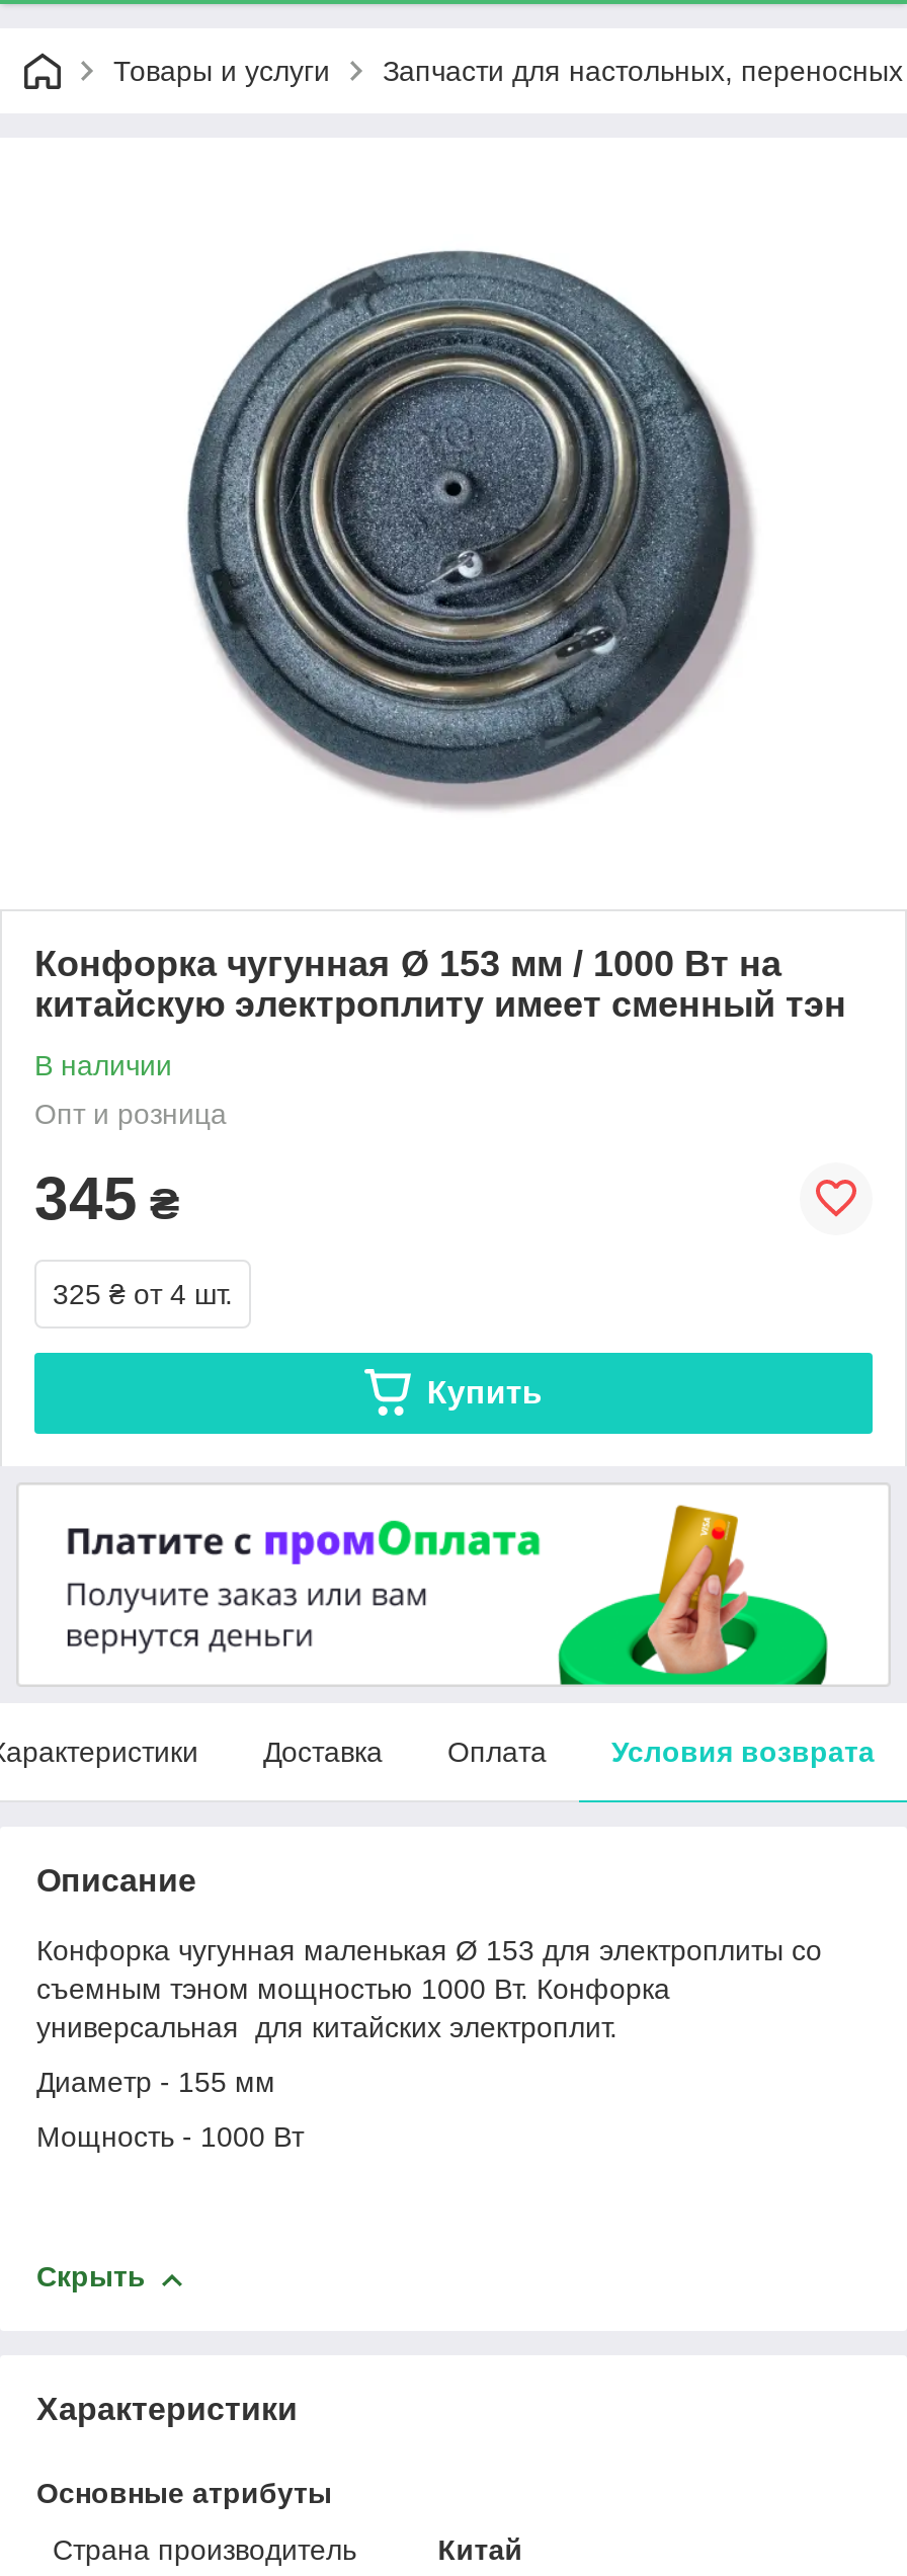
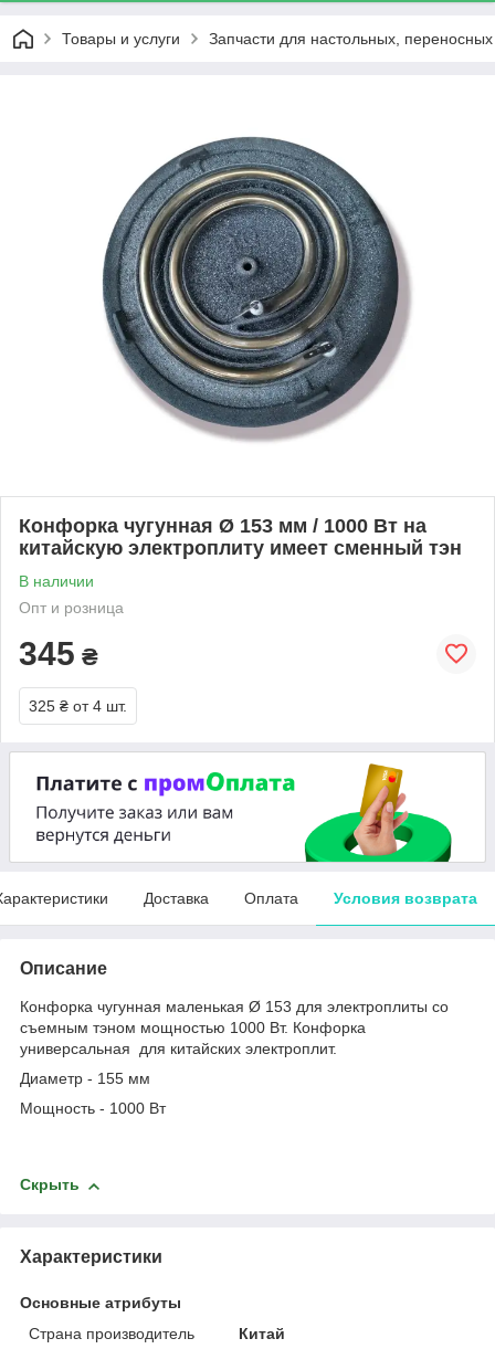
[427,1375,542,1409] Купить -> none

